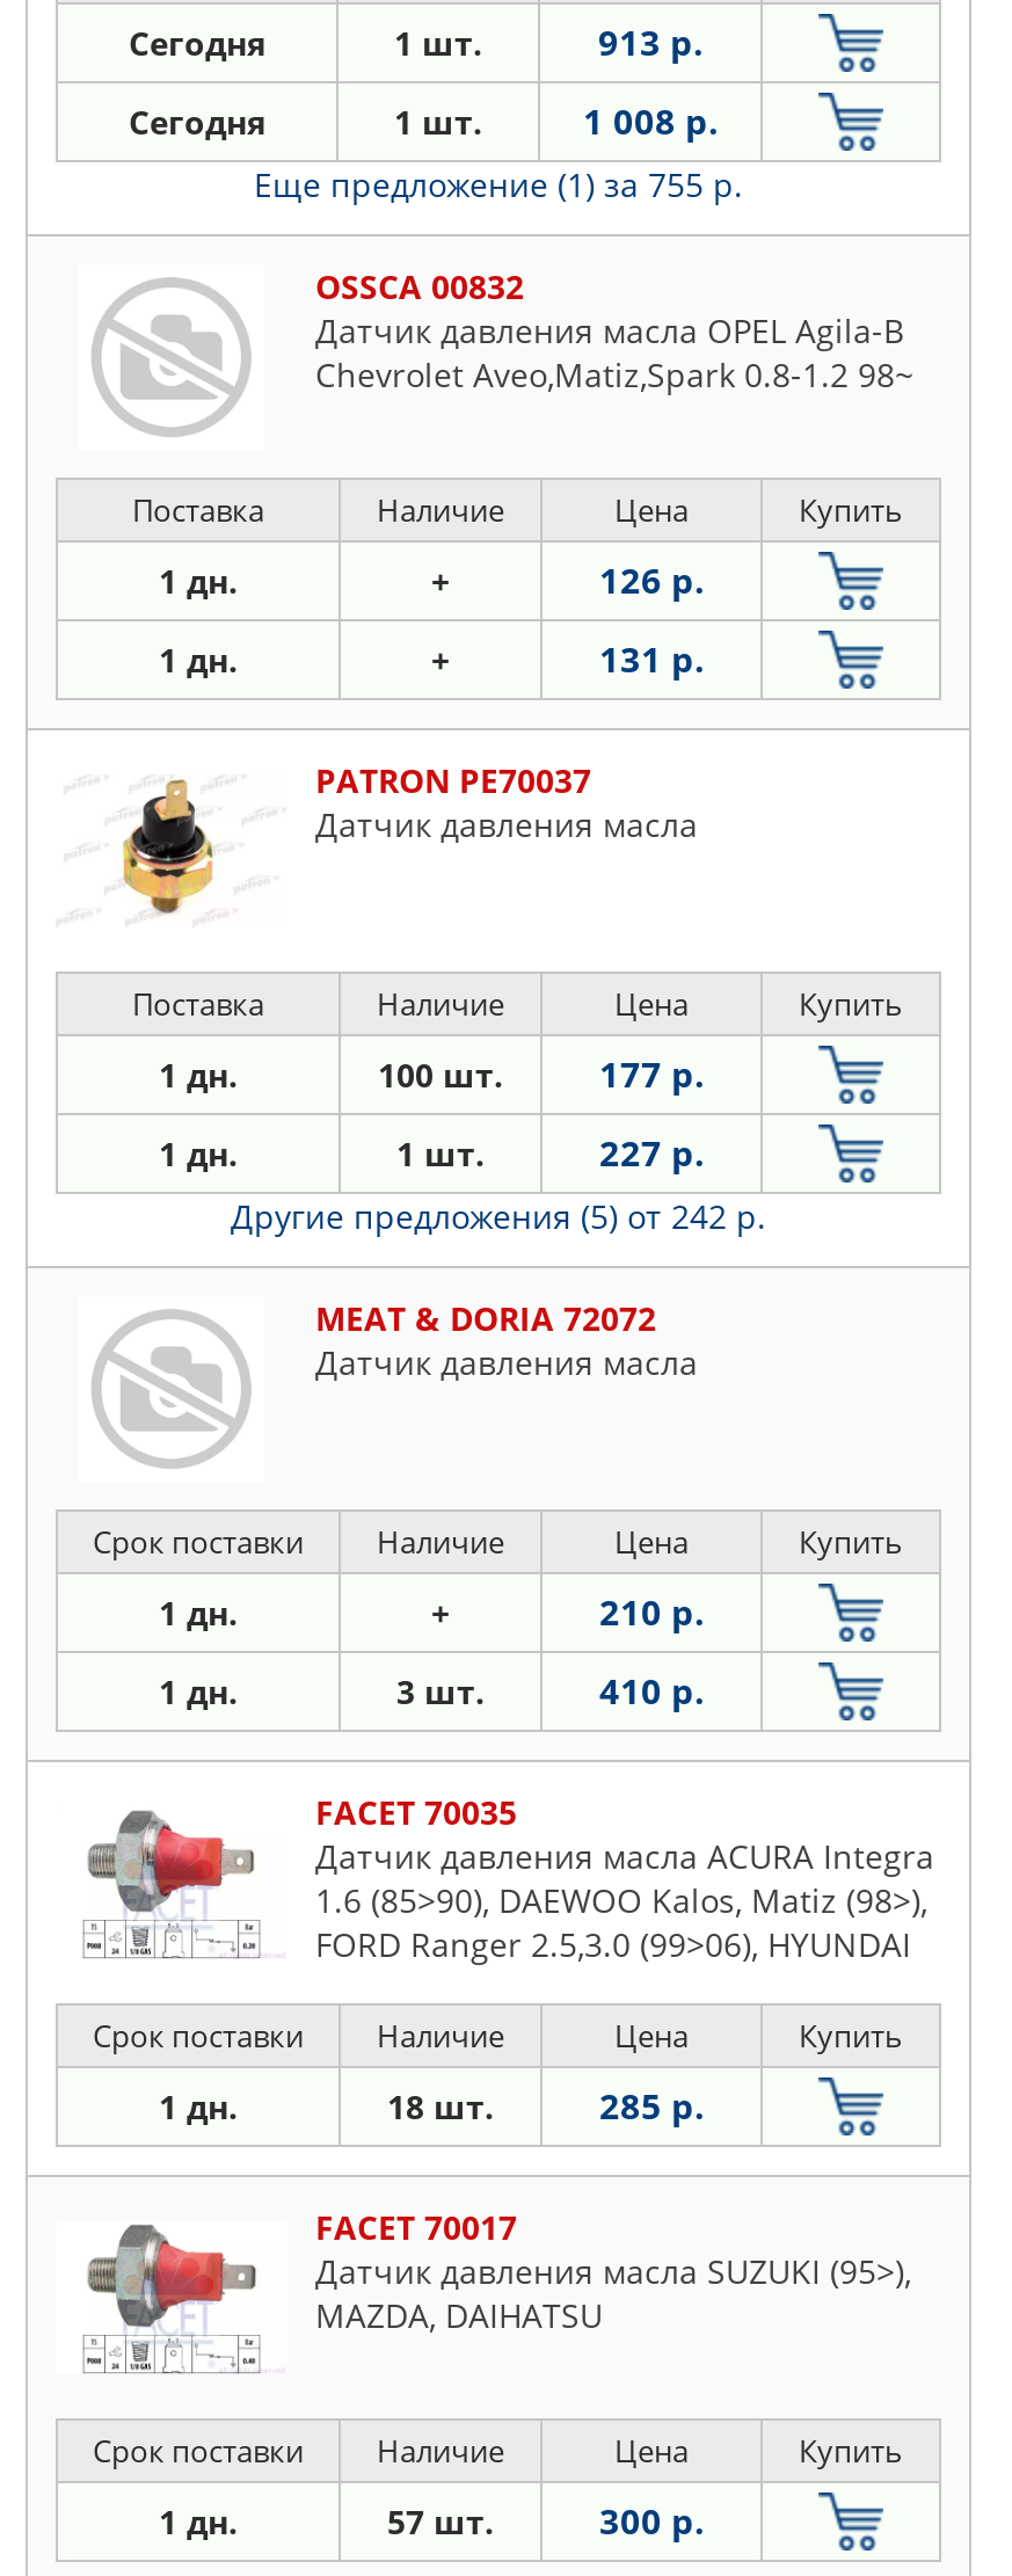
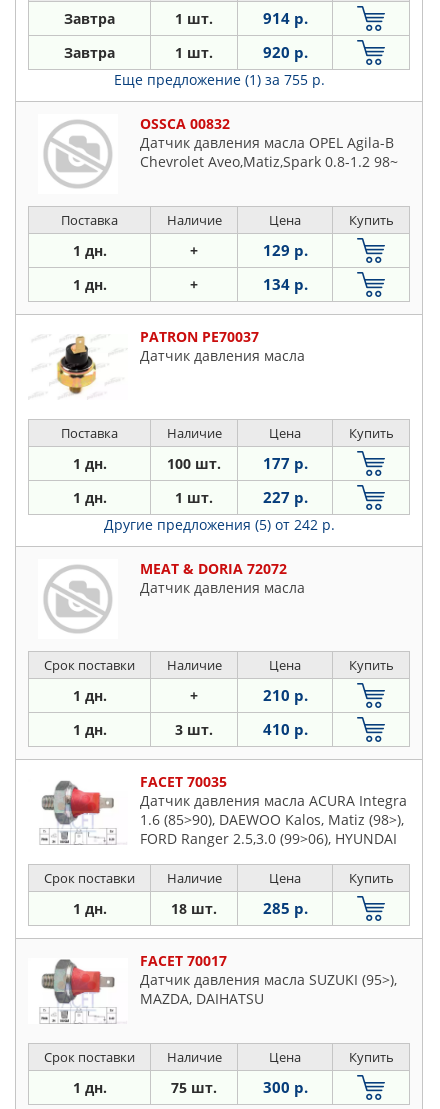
[129,21,265,65] Сегодня -> [64,9,115,28] Завтра
[598,19,702,65] 913 р. -> [262,8,307,28] 914 р.
[129,100,265,144] Сегодня -> [64,43,115,62] Завтра
[583,97,718,144] 1 008 р. -> [262,42,307,62] 920 р.
[599,556,704,603] 126 р. -> [262,240,307,260] 129 р.
[599,635,704,682] 131 р. -> [262,274,307,294] 134 р.
[387,2499,494,2544] 57 шт. -> [171,1078,217,1097] 75 шт.

